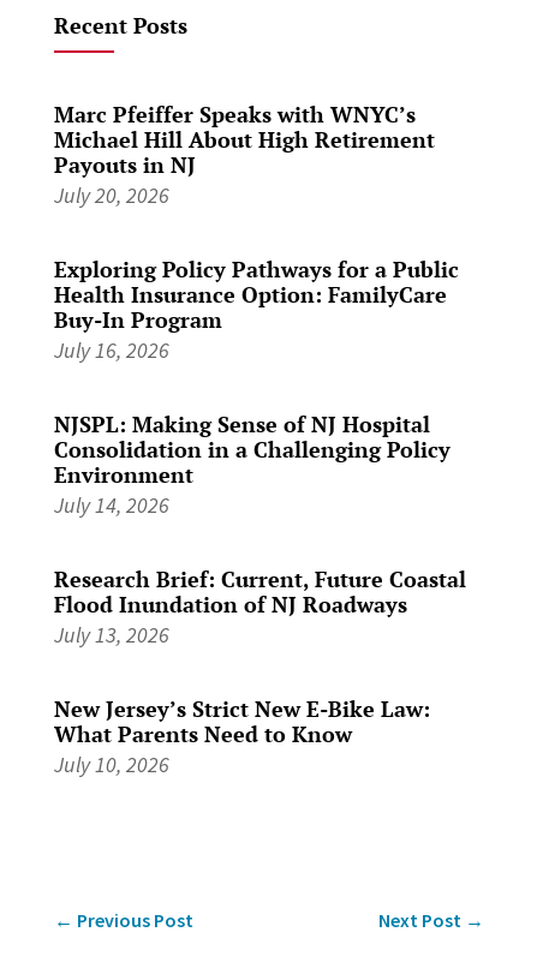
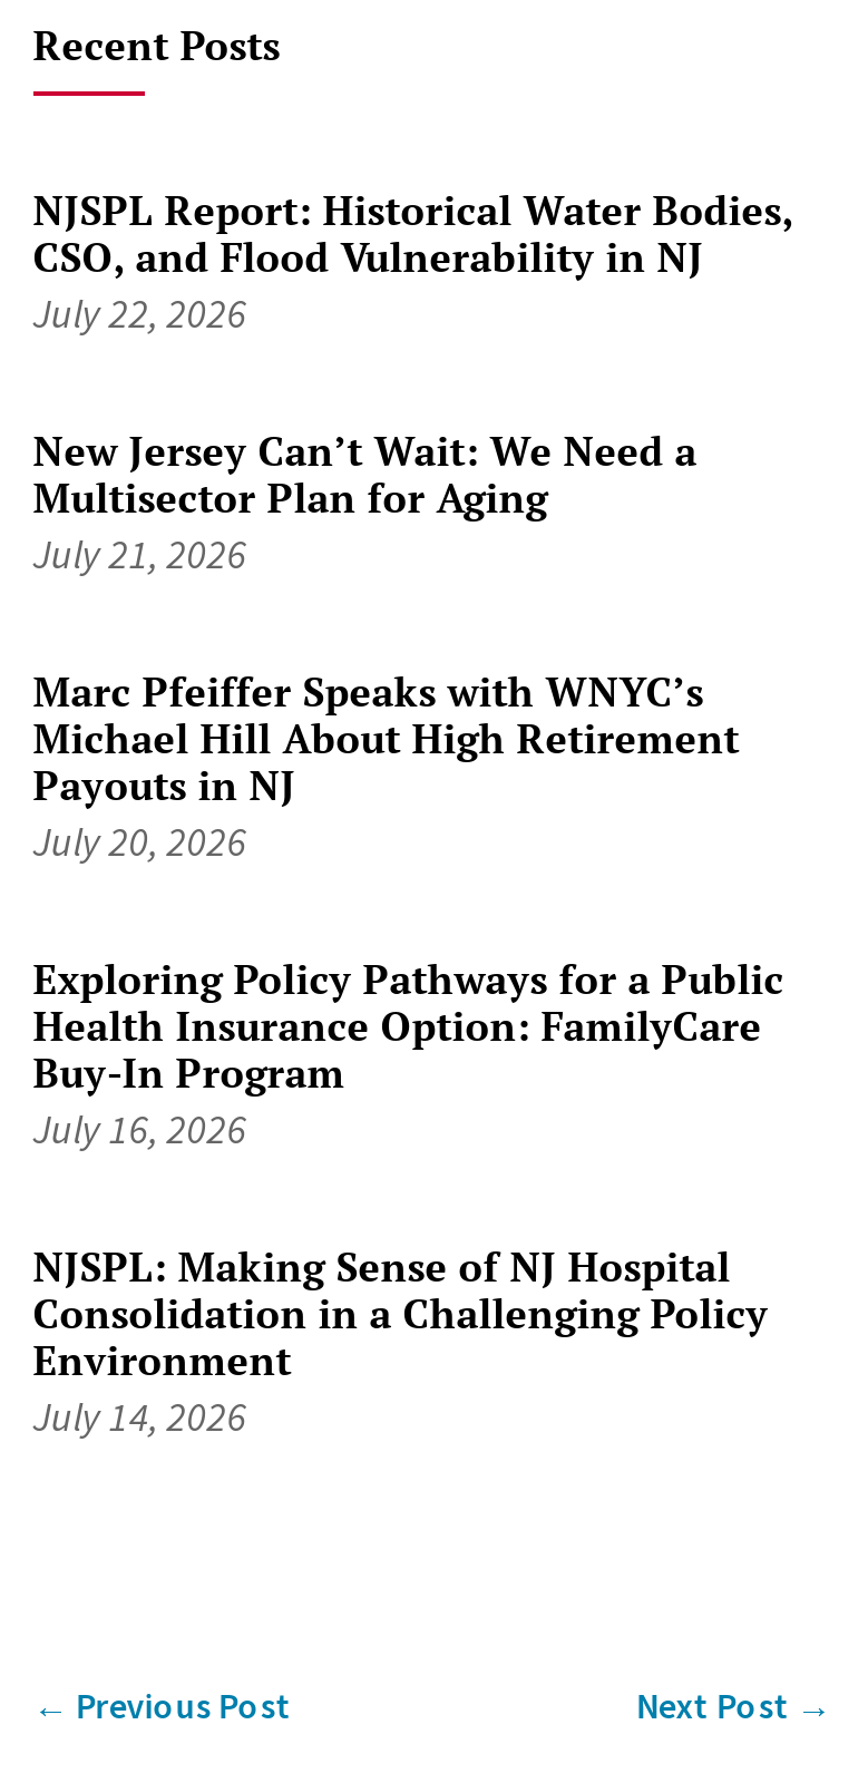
none -> [33,183,793,579] NJSPL Report: Historical Water Bodies, | CSO, and Flood Vulnerability in NJ | July 22, 2026 | New Jersey Can’t Wait: We Need a | Multisector Plan for Aging | July 21, 2026
moved [54,100,459,519] -> [33,664,784,1442]: Marc Pfeiffer Speaks with WNYC’s | Michael Hill About High Retirement | Payouts in NJ | ... | Environment | July 14, 2026
[54,564,466,778] Research Brief: Current, Future Coastal | Flood Inundation of NJ Roadways | July 13, 2026 | New Jersey’s Strict New E-Bike Law: | What Parents Need to Know | July 10, 2026 -> none

